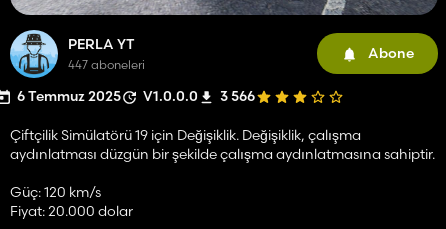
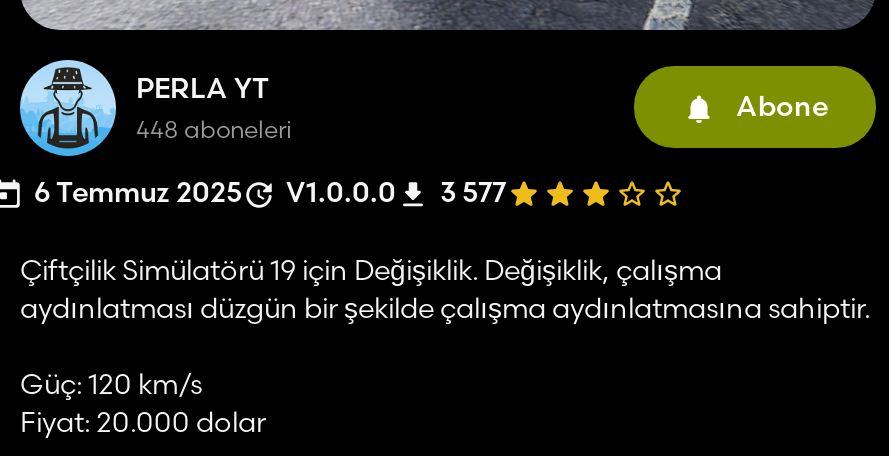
[68,57,145,72] 447 aboneleri -> [136,114,292,144] 448 aboneleri
[17,87,255,105] 6 Temmuz 2025 V1.0.0.0 3 566 -> [34,174,506,210] 6 Temmuz 2025 V1.0.0.0 3 577

